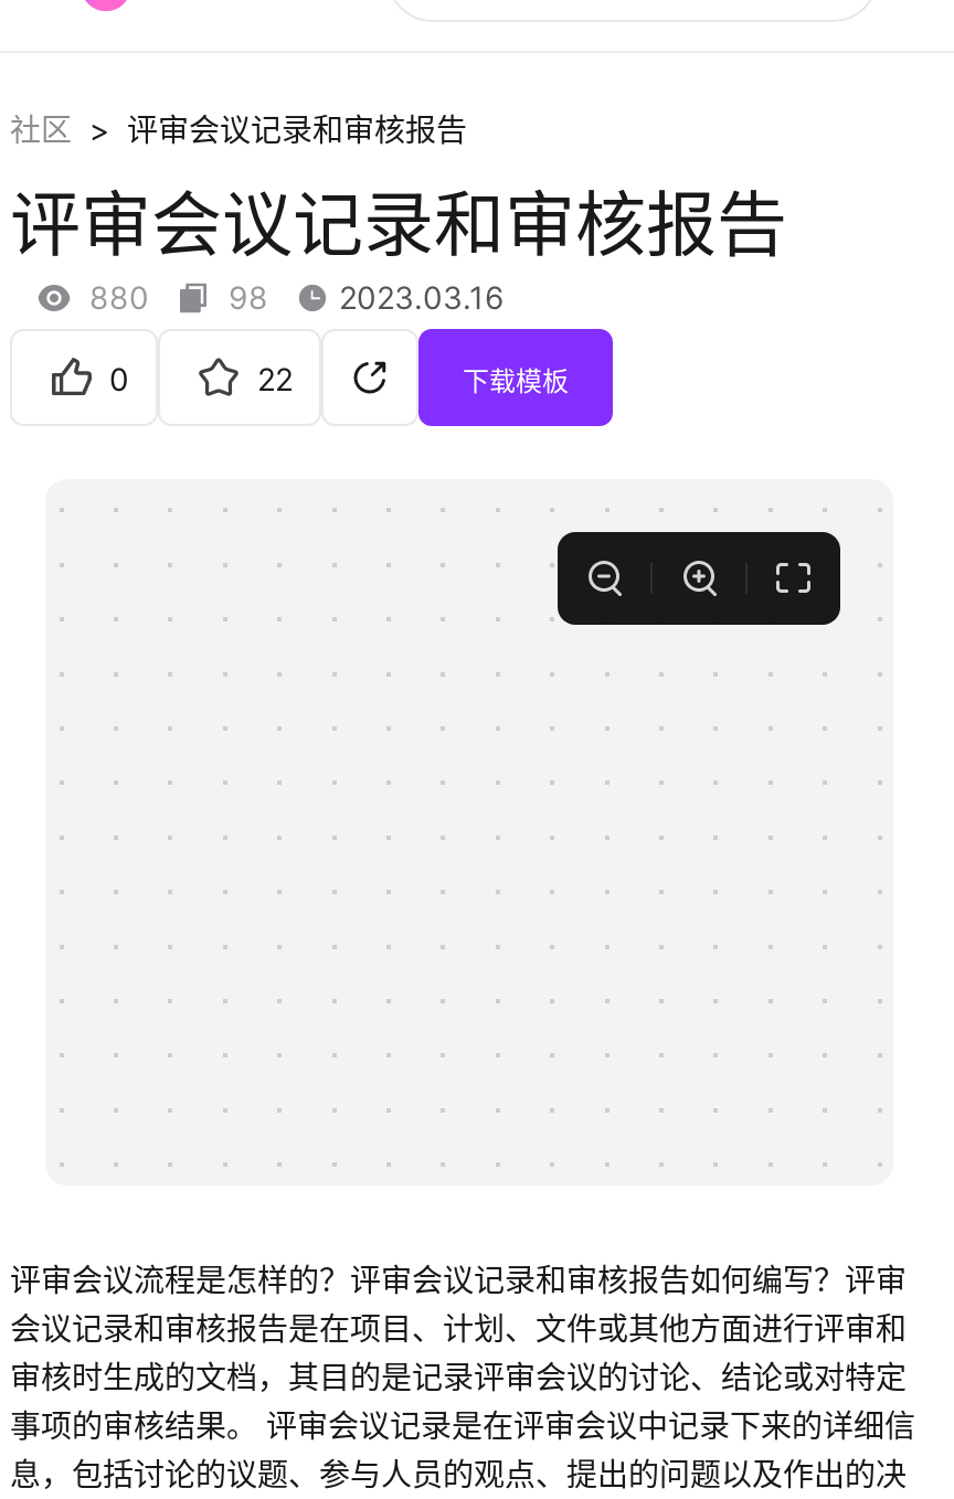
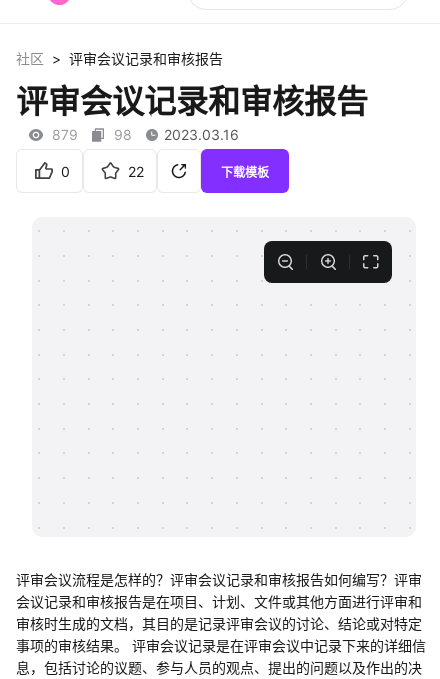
[89,278,149,316] 880 -> [52,126,78,143] 879

